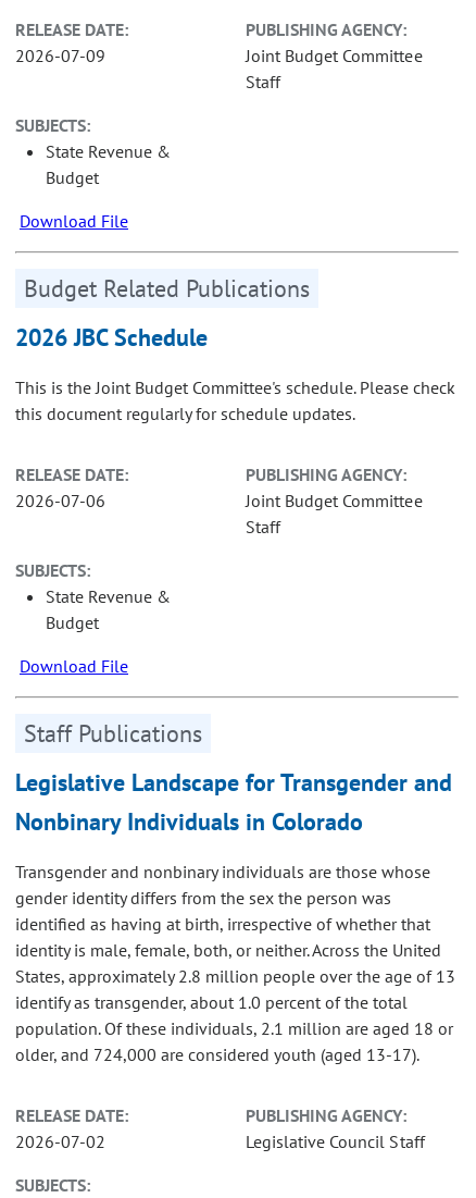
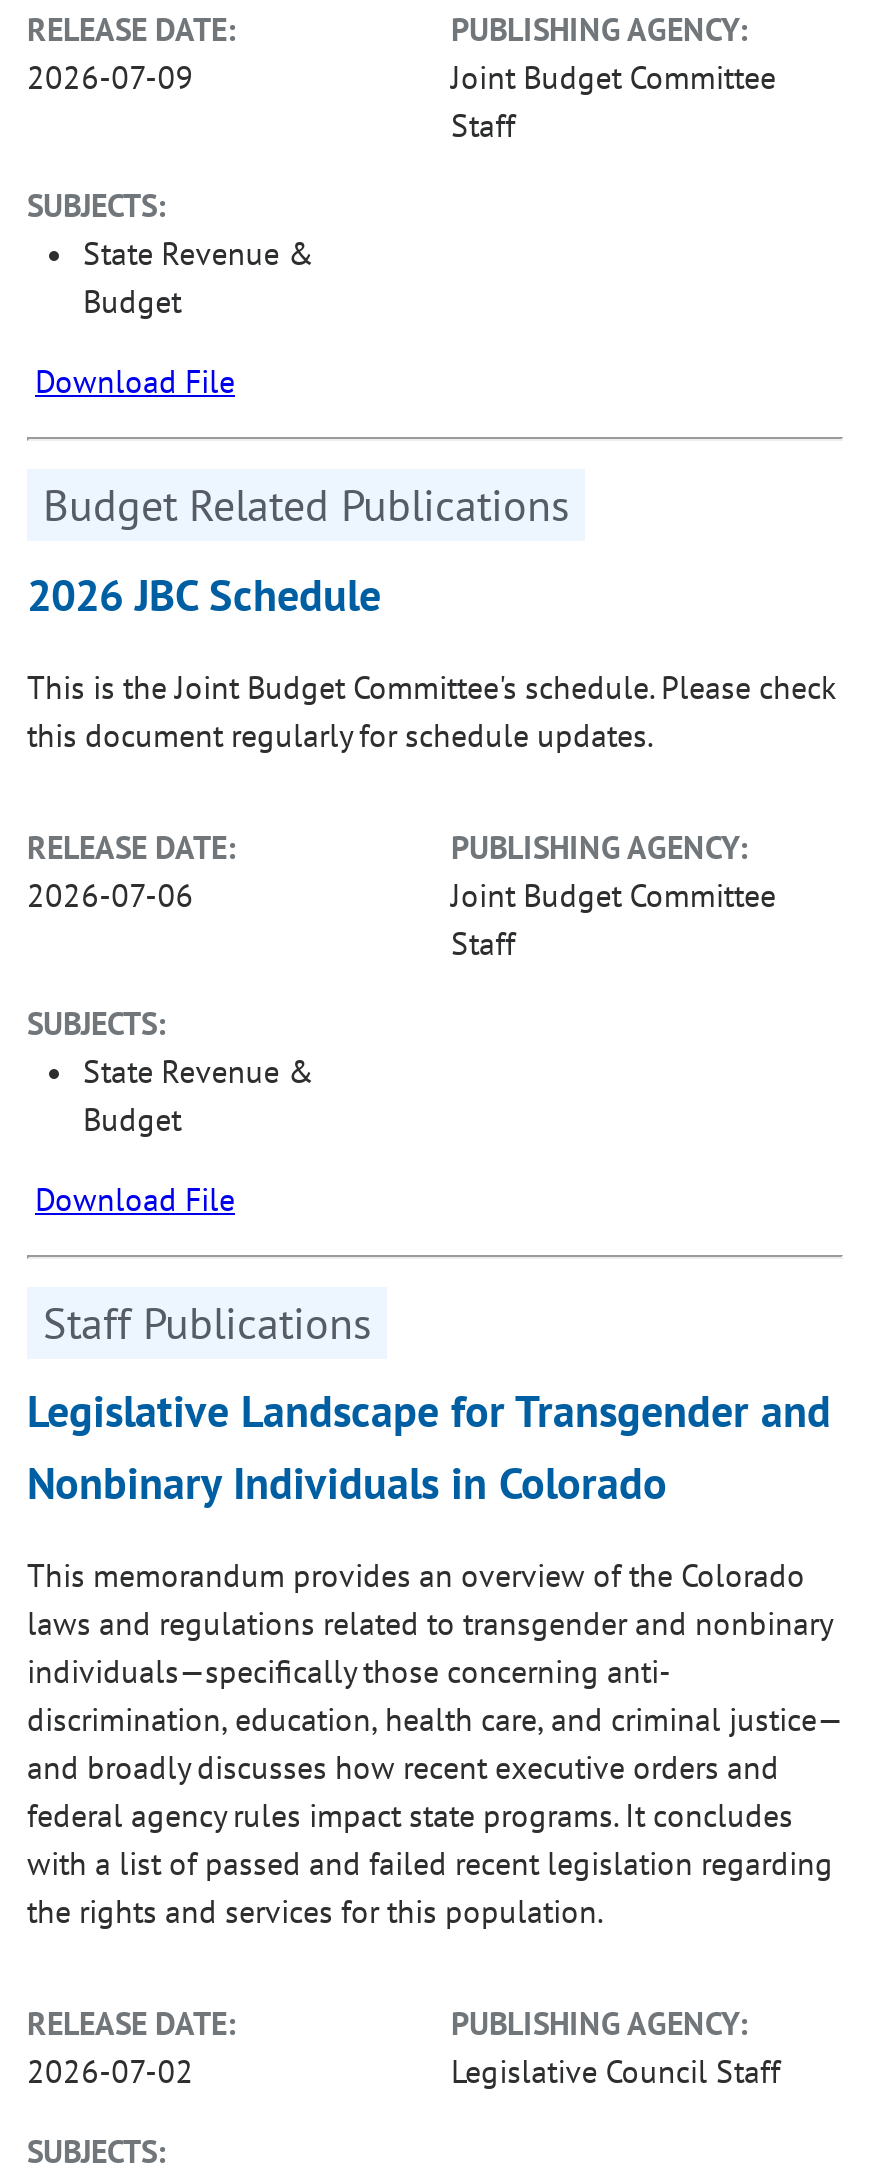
[15,860,455,1065] Transgender and nonbinary individuals are those whose | gender identity differs from the sex the person was | identified as having at birth, irrespective of whether that | identity is male, female, both, or neither. Across the United | States, approximately 2.8 million people over the age of 13 | identify as transgender, about 1.0 percent of the total | population. Of these individuals, 2.1 million are aged 18 or | older, and 724,000 are considered youth (aged 13-17). -> [27,1555,843,1931] This memorandum provides an overview of the Colorado | laws and regulations related to transgender and nonbinary | individuals—specifically those concerning anti- | discrimination, education, health care, and criminal justice— | and broadly discusses how recent executive orders and | federal agency rules impact state programs. It concludes | with a list of passed and failed recent legislation regarding | the rights and services for this population.

